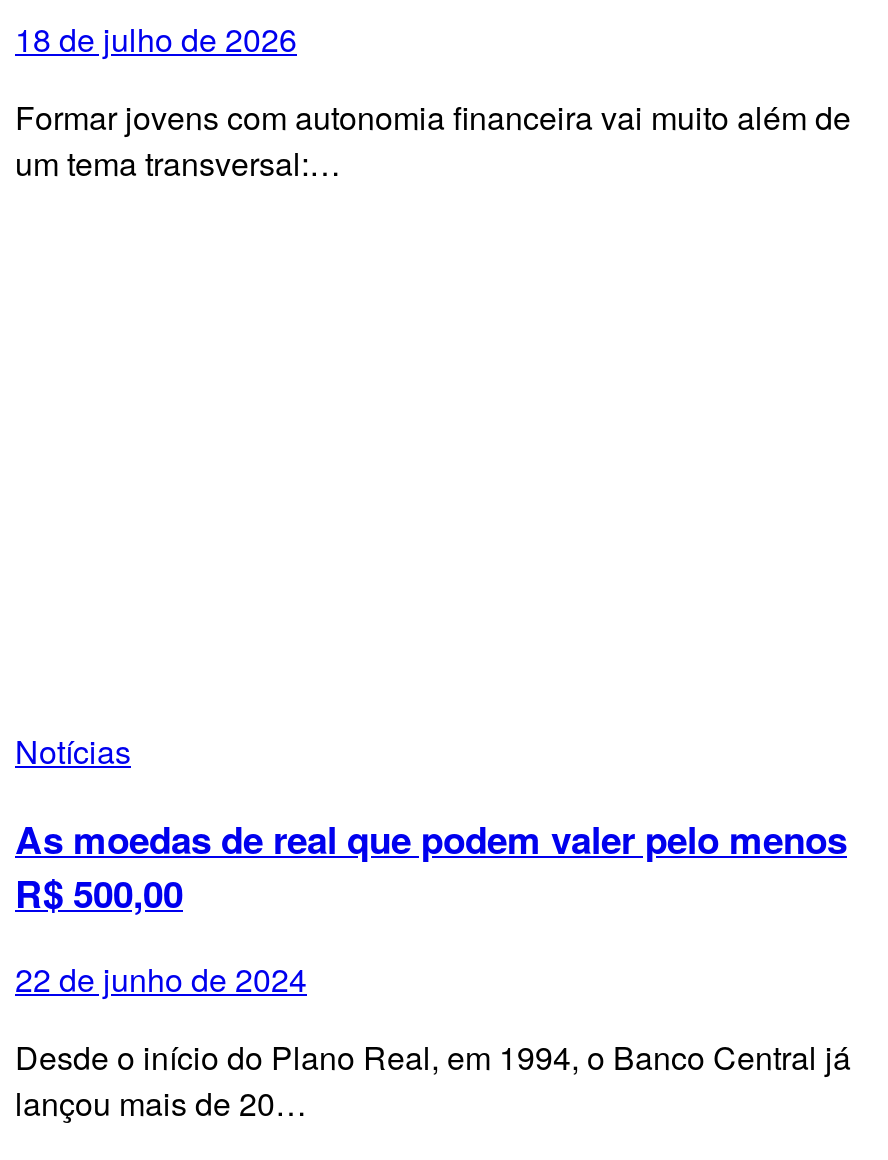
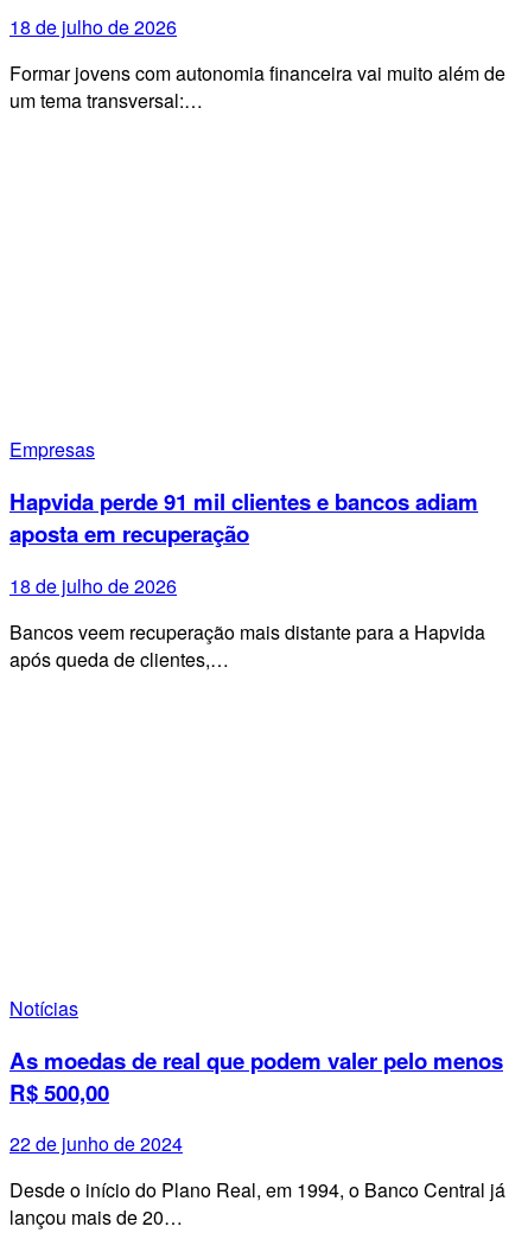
none -> [9,436,485,673] Empresas | Hapvida perde 91 mil clientes e bancos adiam | aposta em recuperação | 18 de julho de 2026 | Bancos veem recuperação mais distante para a Hapvida | após queda de clientes,…

